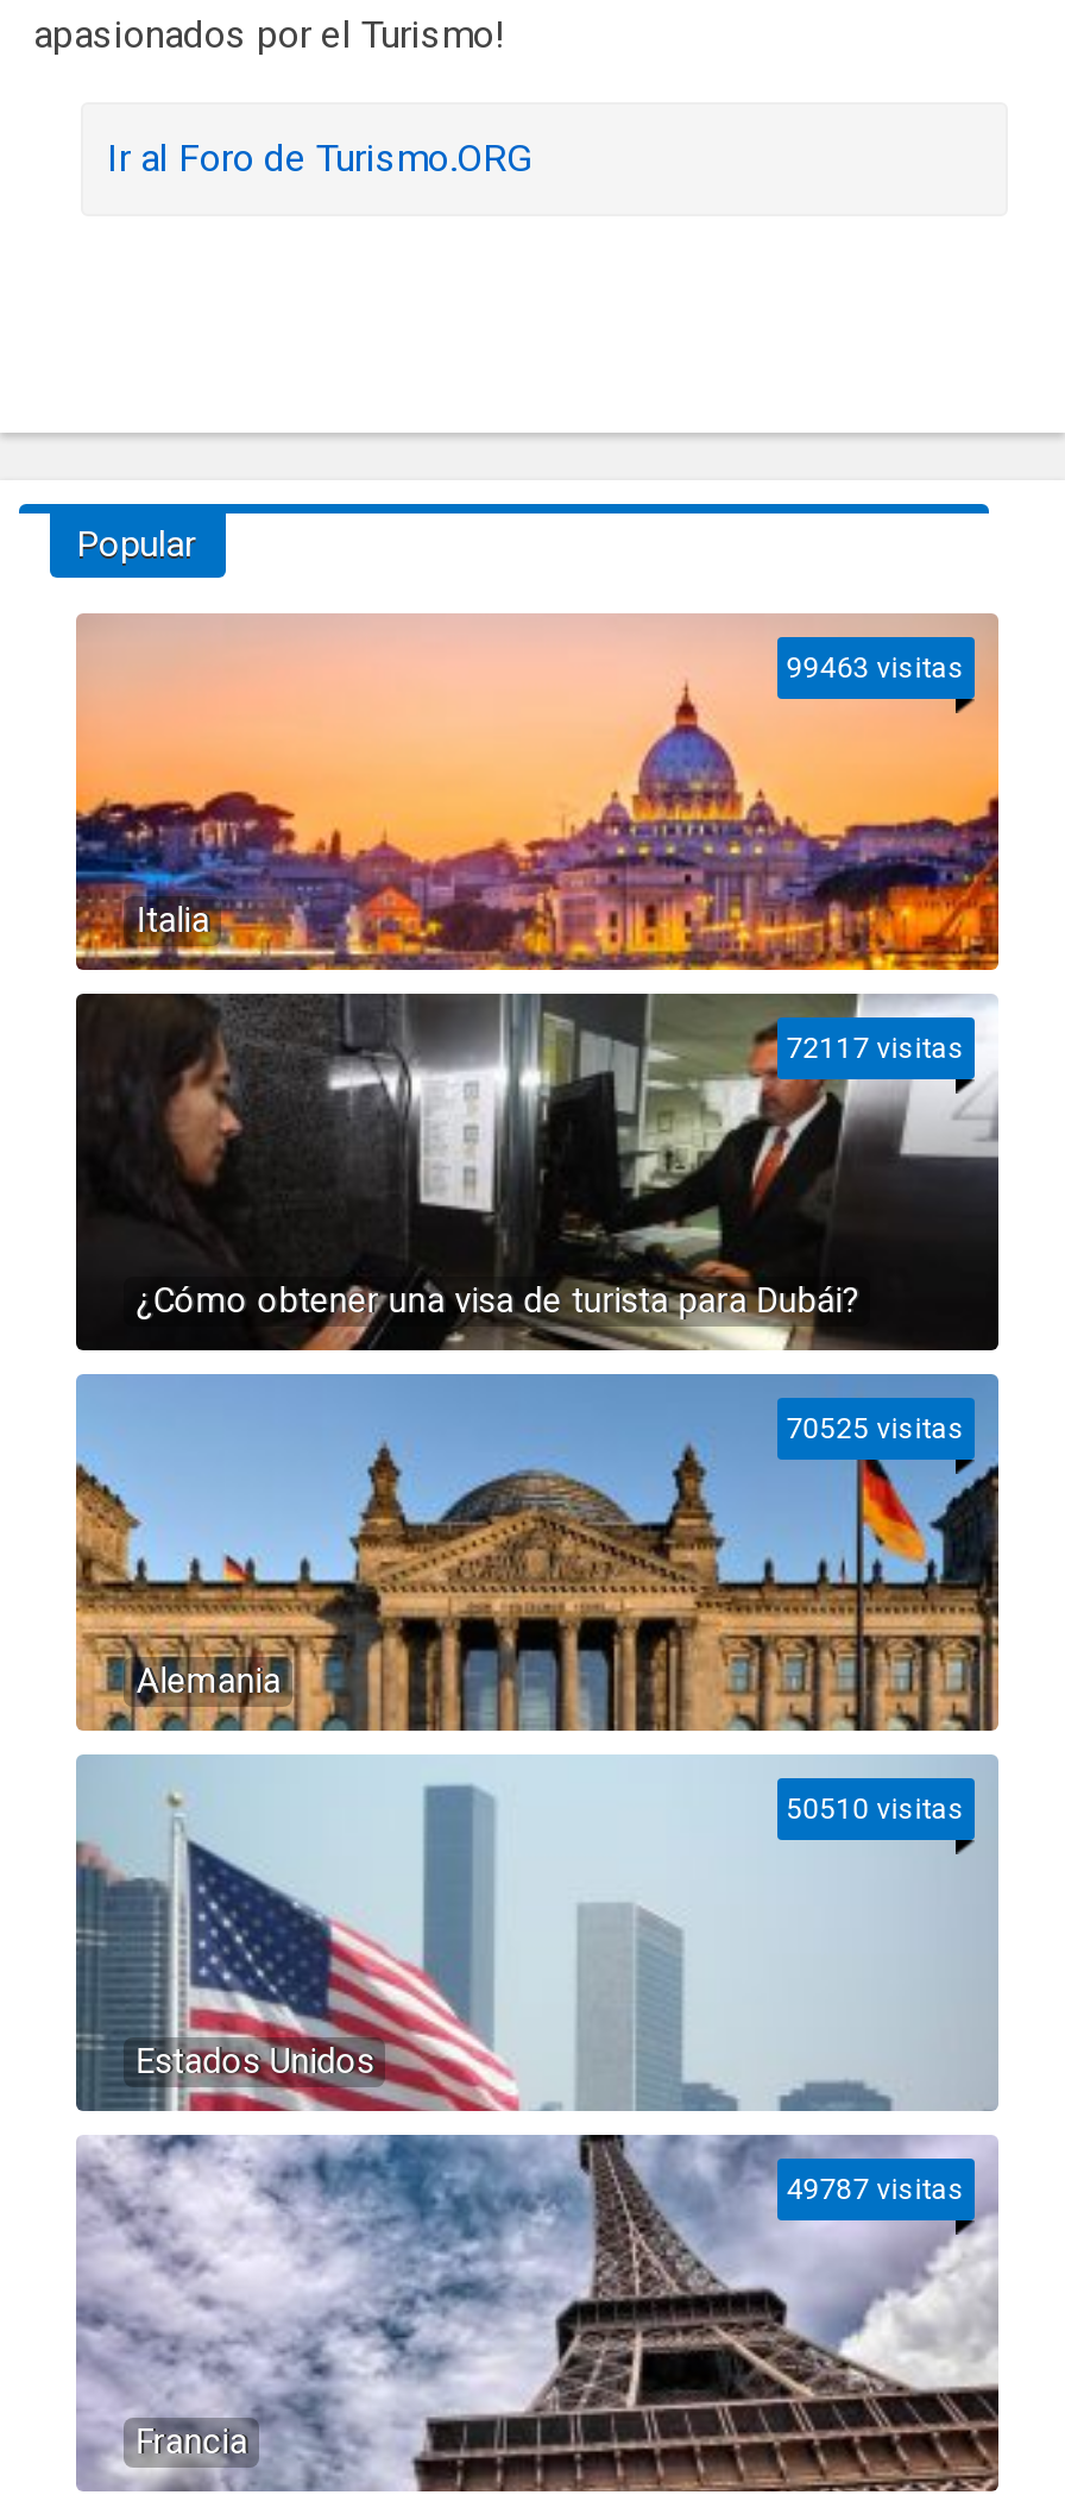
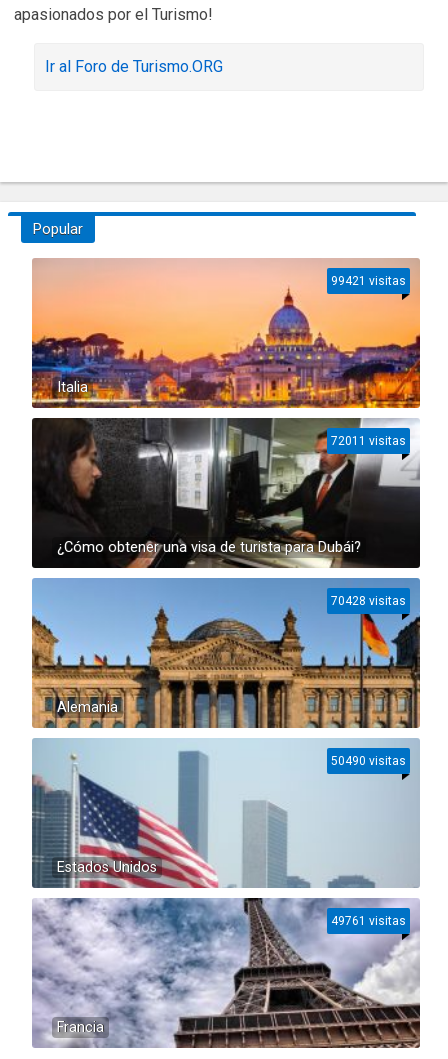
[786,651,965,685] 99463 visitas -> [331,274,406,288] 99421 visitas
[786,1032,965,1065] 72117 visitas -> [331,434,406,448] 72011 visitas
[786,1412,965,1445] 70525 visitas -> [331,594,406,608] 70428 visitas
[786,1793,965,1826] 50510 visitas -> [331,754,406,768] 50490 visitas
[786,2173,965,2206] 49787 visitas -> [331,914,406,928] 49761 visitas

